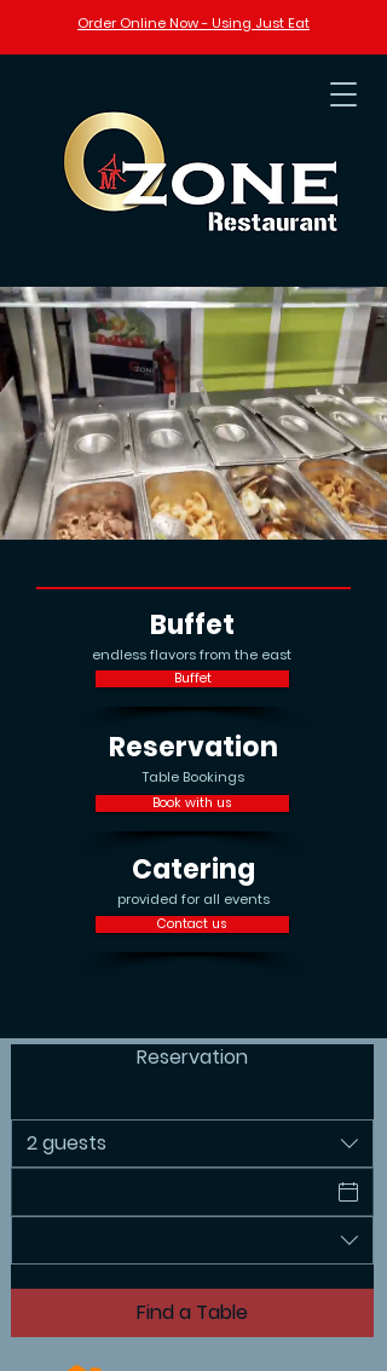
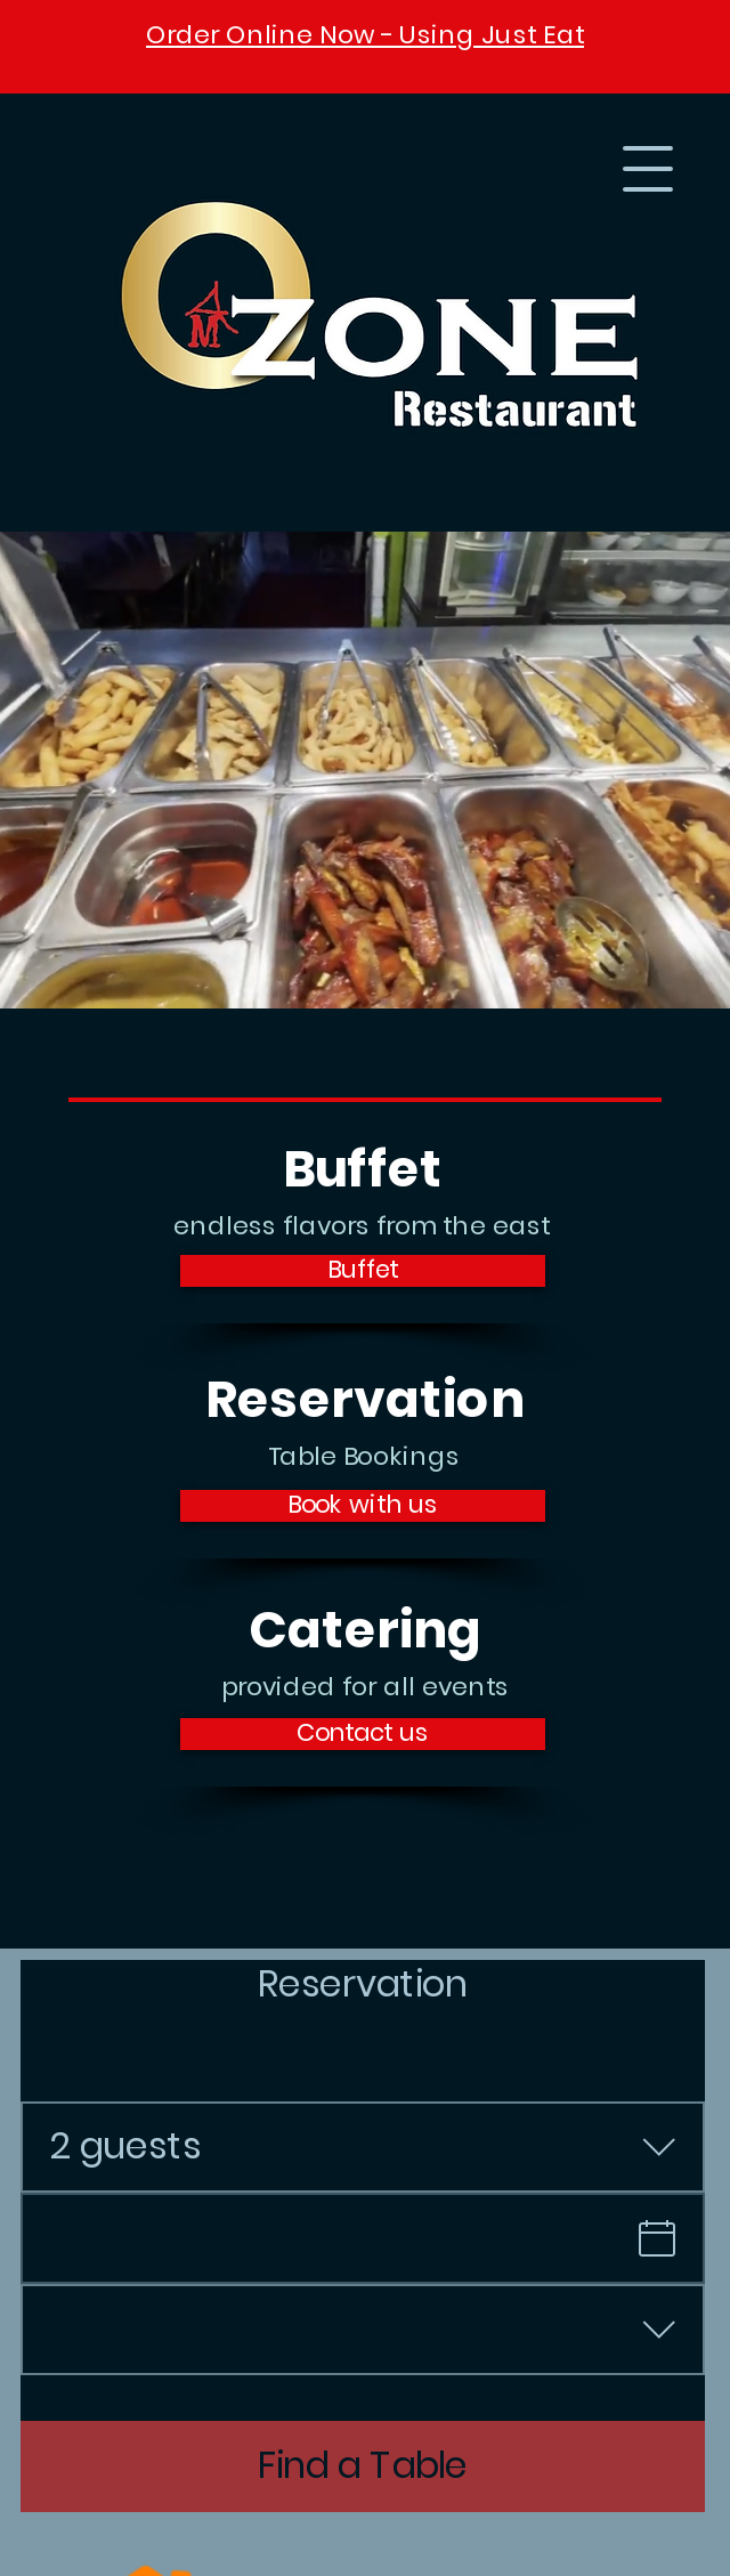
[4,286,383,541] [image] -> [7,529,723,1011] [image]

